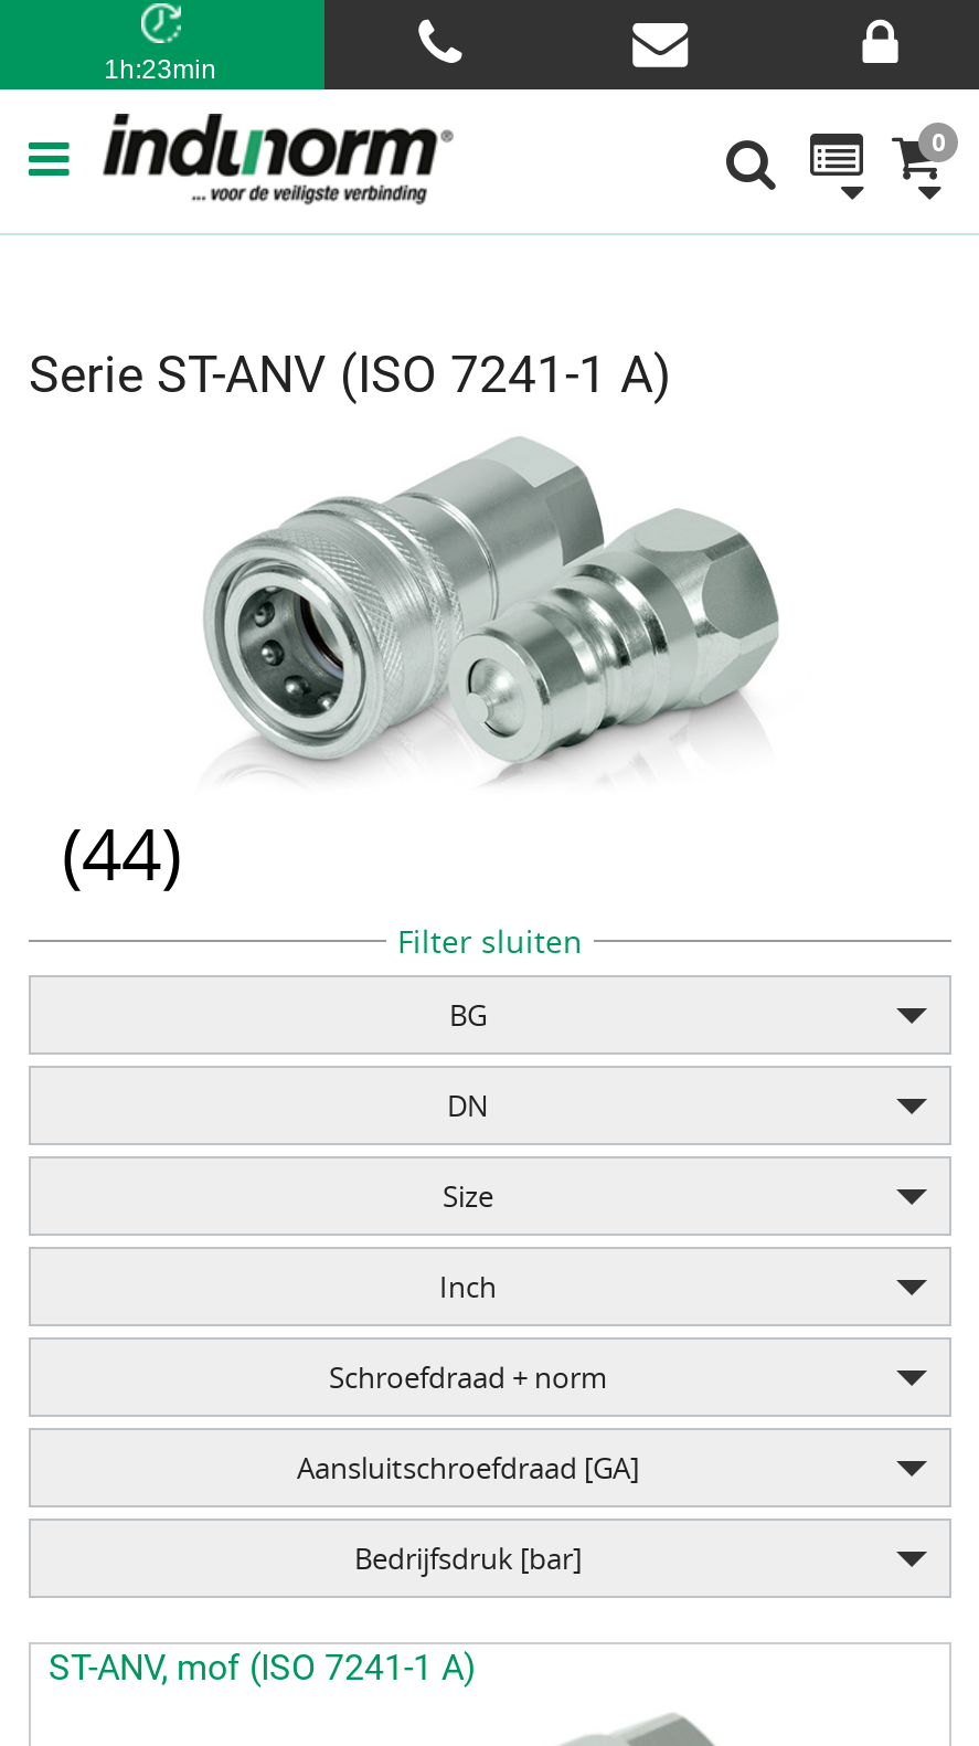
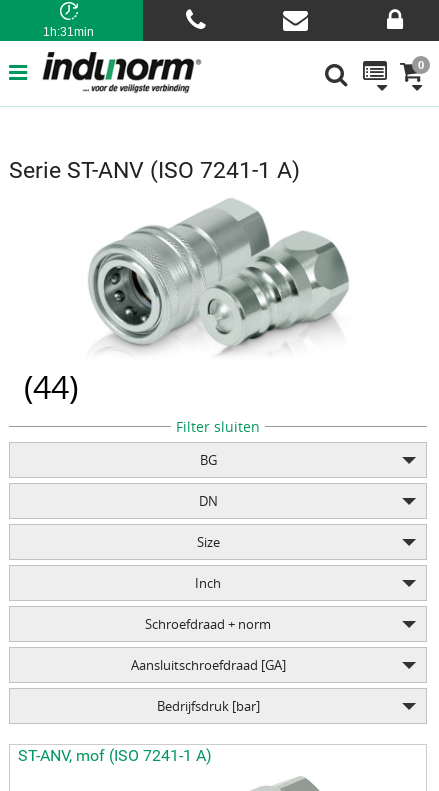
[104,54,217,85] 1h:23min -> [43,25,94,39] 1h:31min

